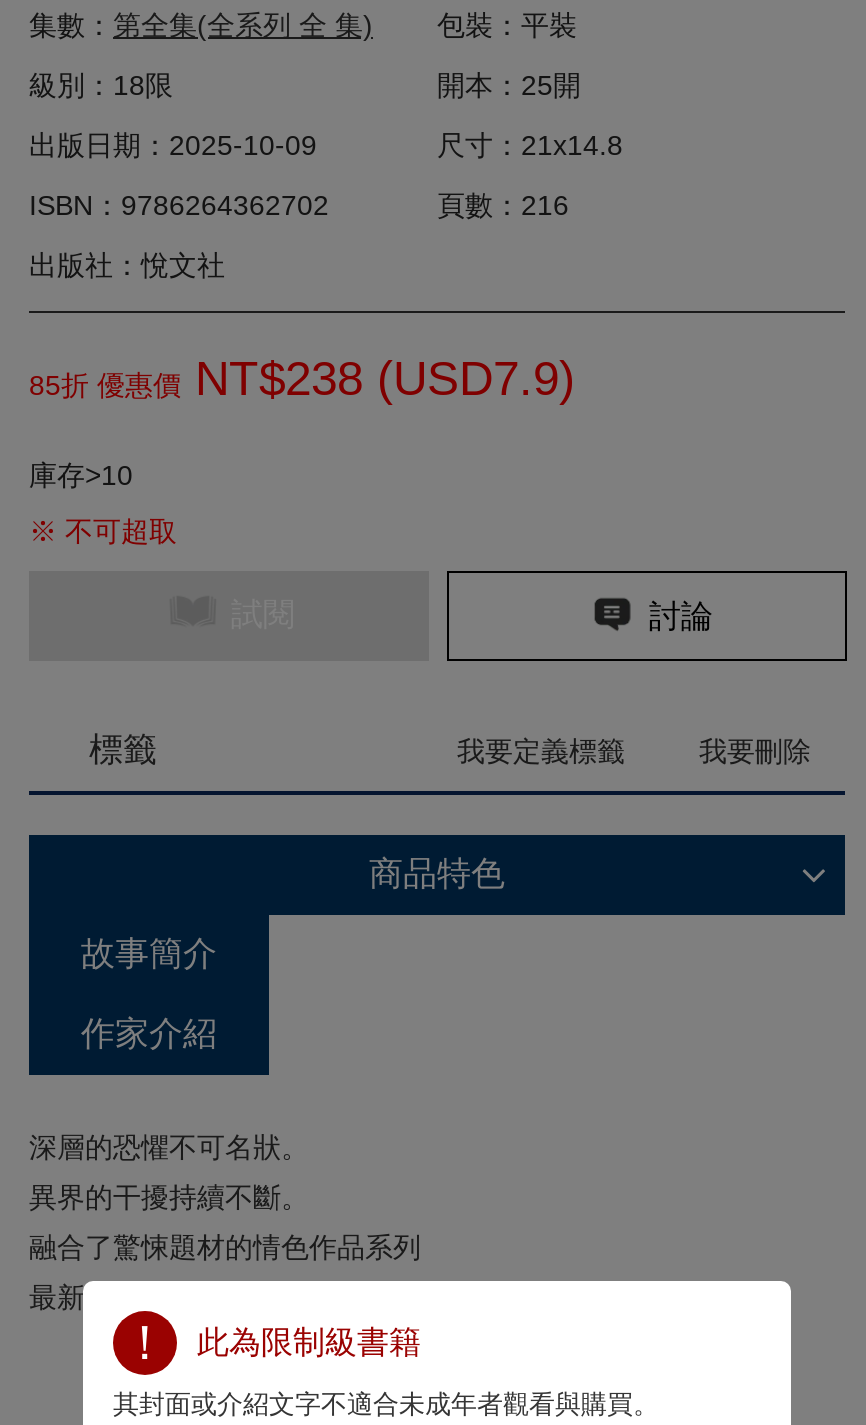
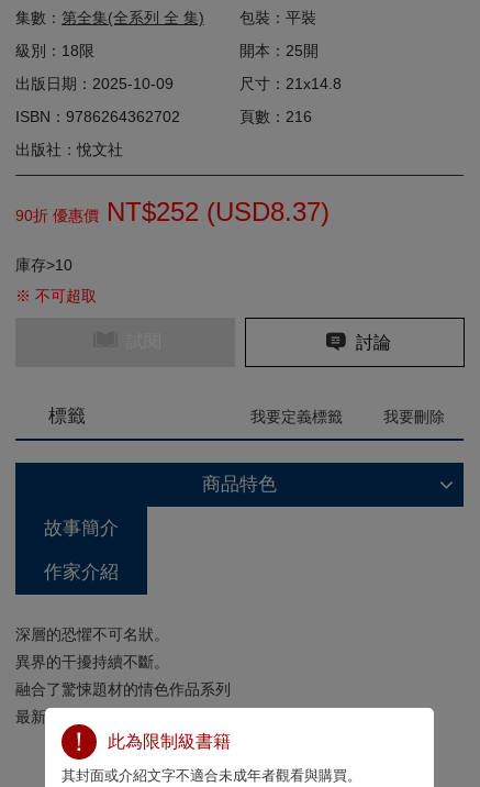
[29,351,575,405] 85折 優惠價NT$238 (USD7.9) -> [15,197,330,227] 90折 優惠價NT$252 (USD8.37)

